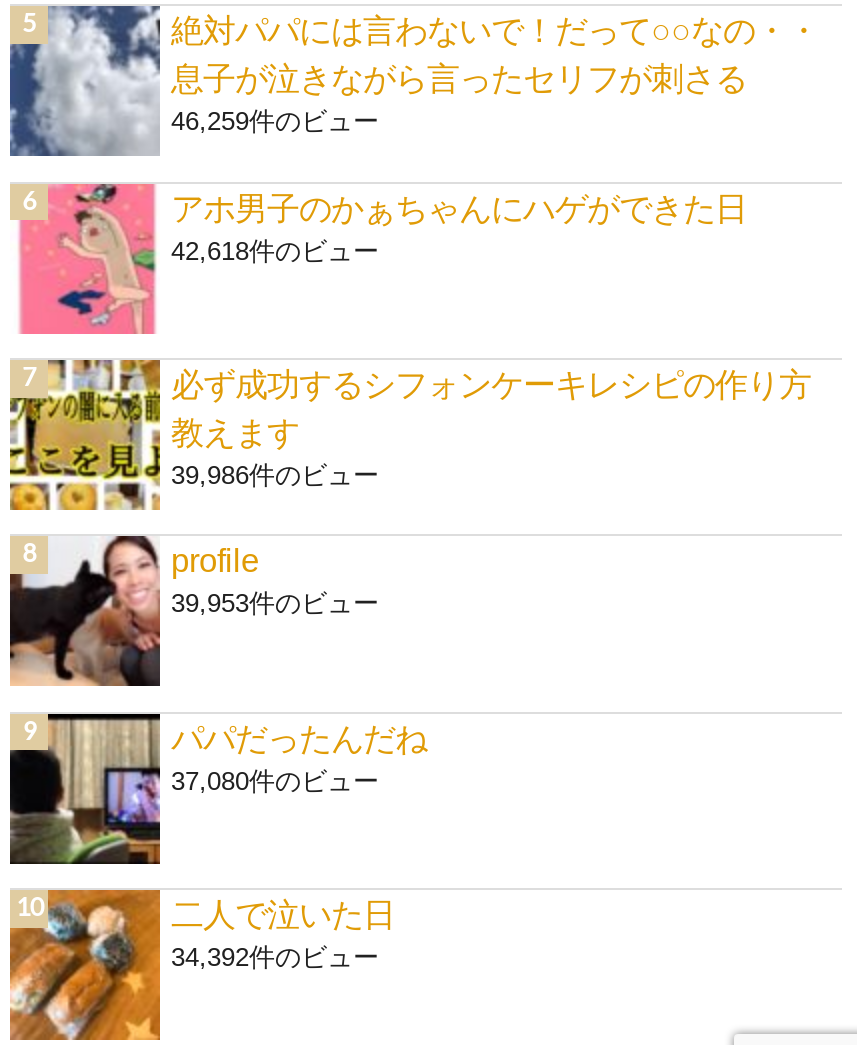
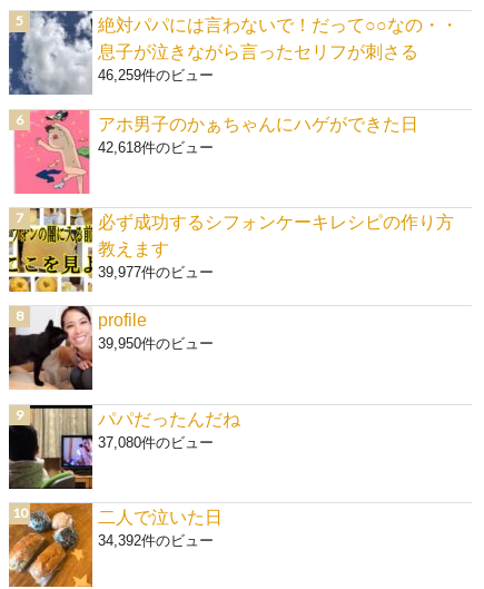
[171,460,379,490] 39,986件のビュー -> [98,264,214,281] 39,977件のビュー
[171,589,379,619] 39,953件のビュー -> [98,336,214,352] 39,950件のビュー

